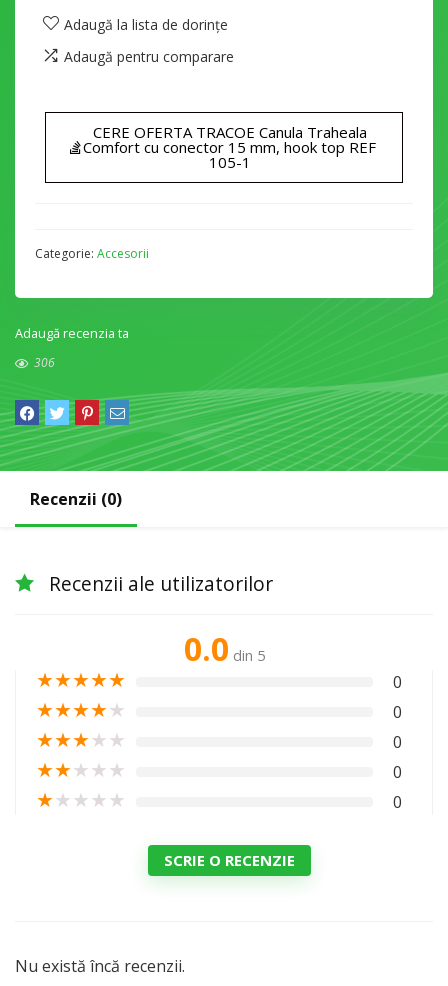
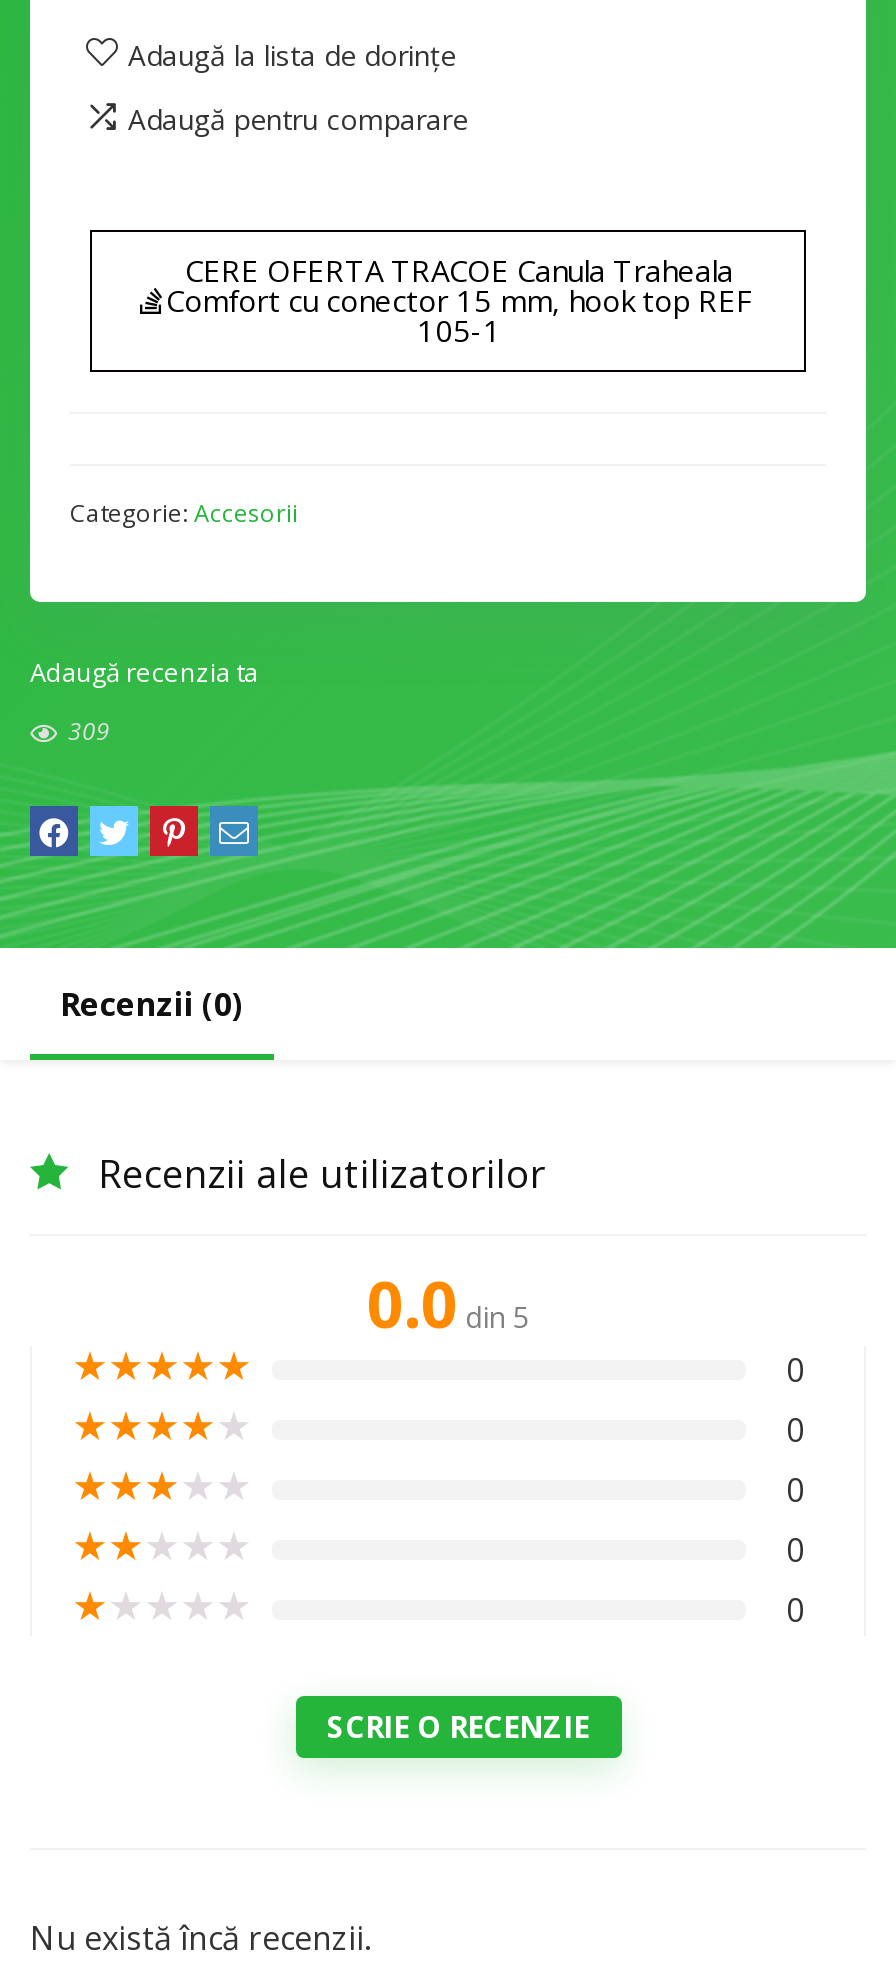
[34,354,55,371] 306 -> [68,714,110,748] 309

